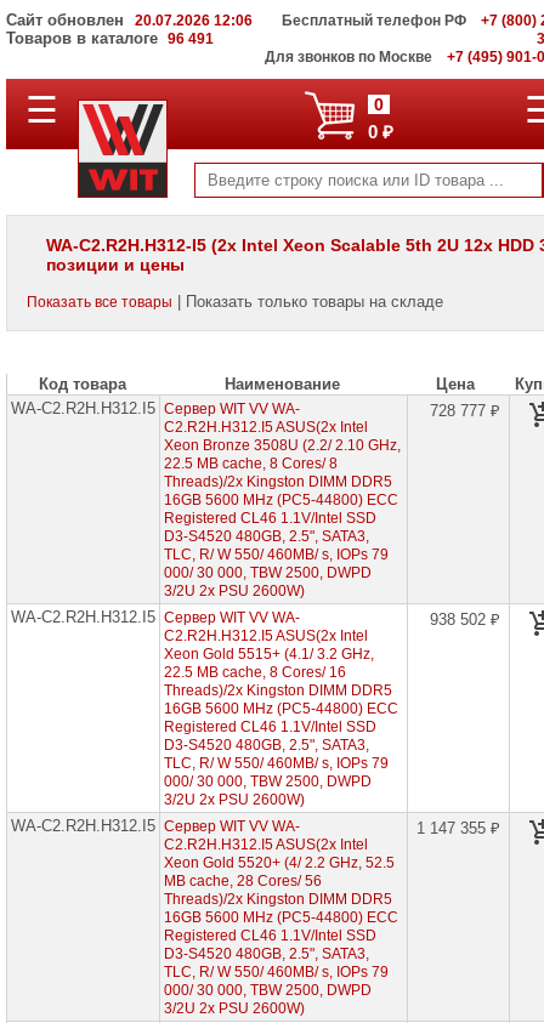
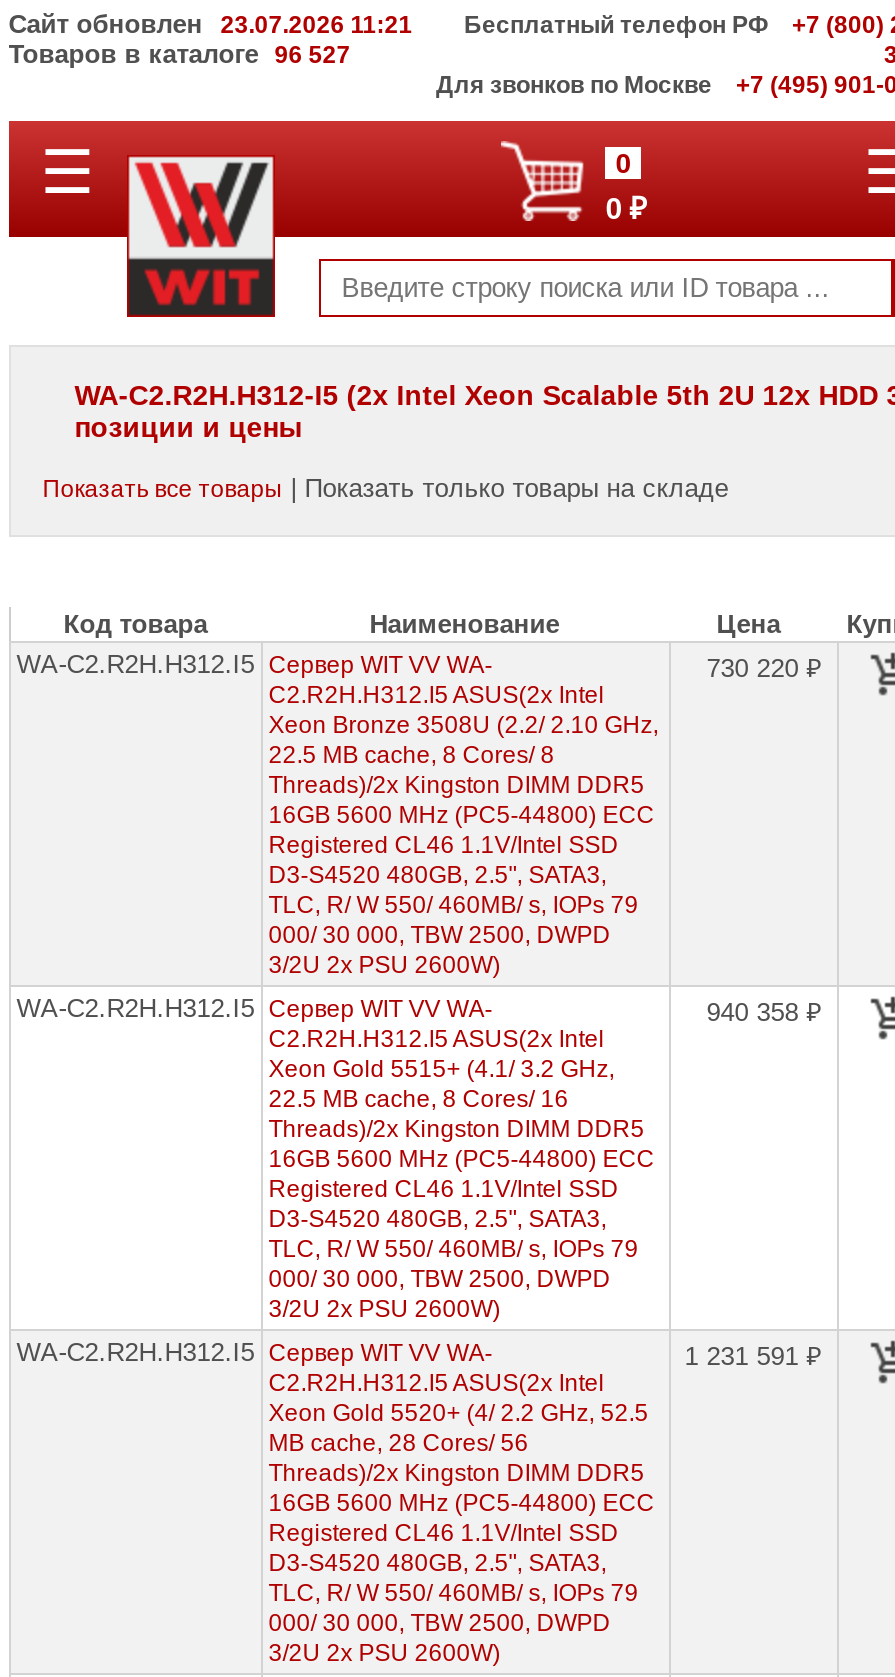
[6,11,252,29] Сайт обновлен 20.07.2026 12:06 -> [9,9,413,39] Сайт обновлен 23.07.2026 11:21
[6,29,213,47] Товаров в каталоге 96 491 -> [9,39,351,69] Товаров в каталоге 96 527
[425,402,505,420] 728 777 ₽ -> [699,653,831,683] 730 220 ₽
[425,610,505,629] 938 502 ₽ -> [699,997,831,1027] 940 358 ₽
[411,819,505,837] 1 147 355 ₽ -> [677,1341,831,1371] 1 231 591 ₽

